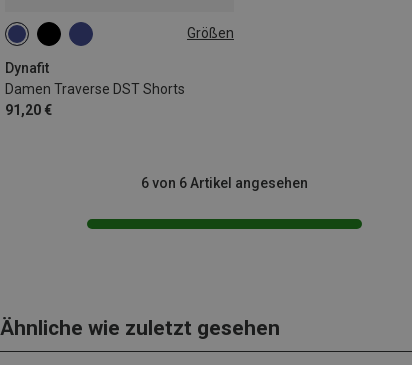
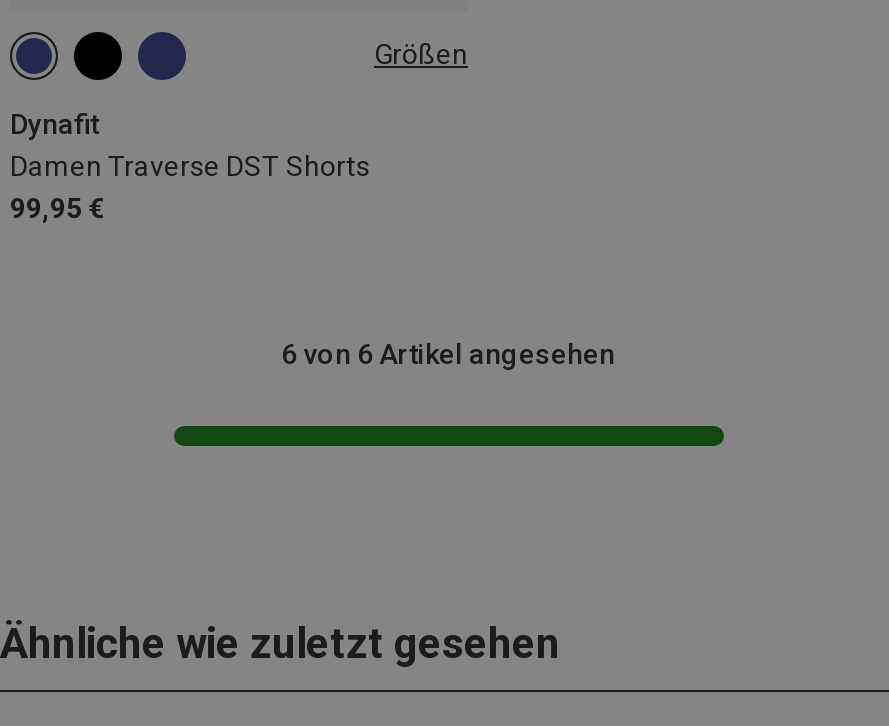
[5,102,52,118] 91,20 € -> [10,192,104,224] 99,95 €

